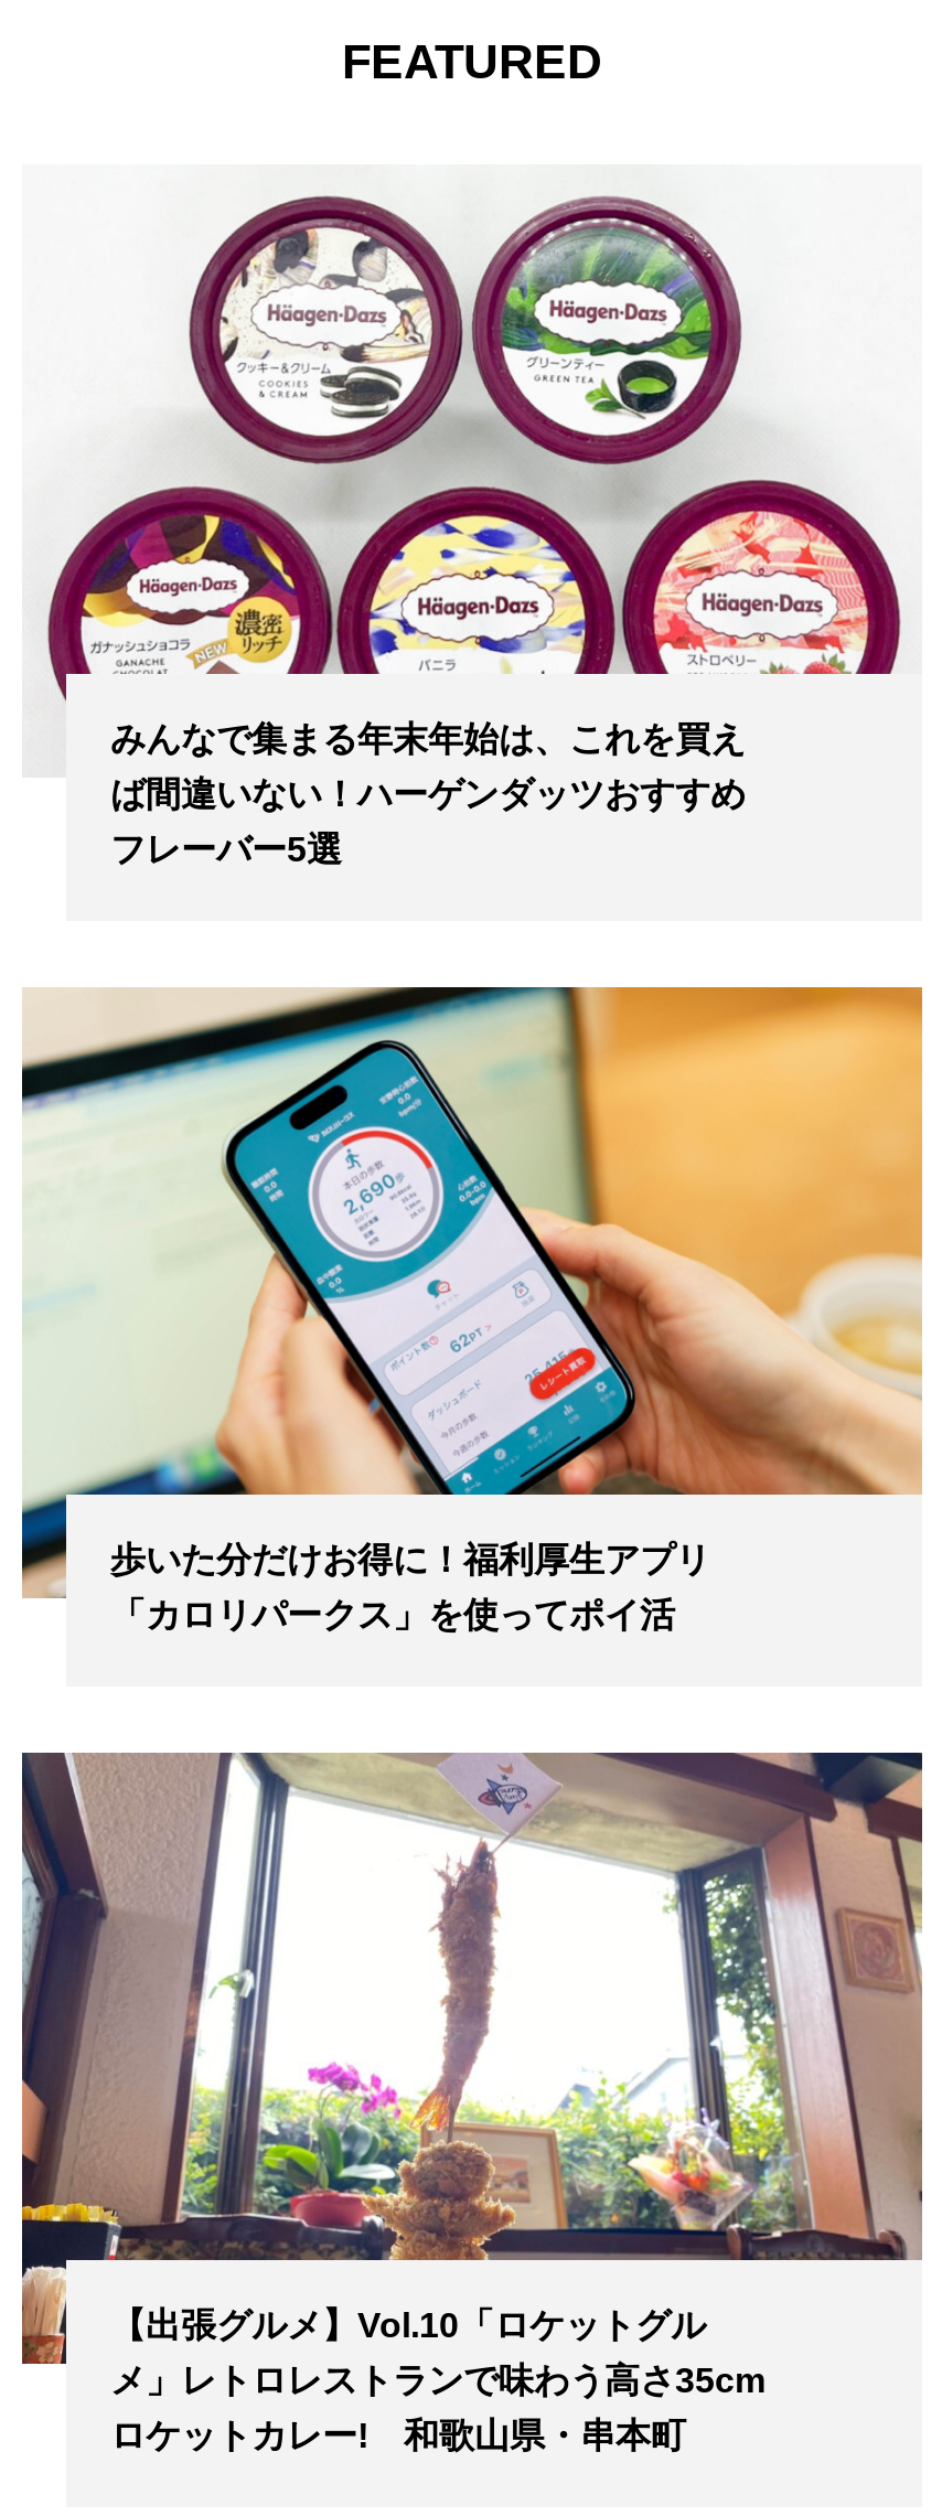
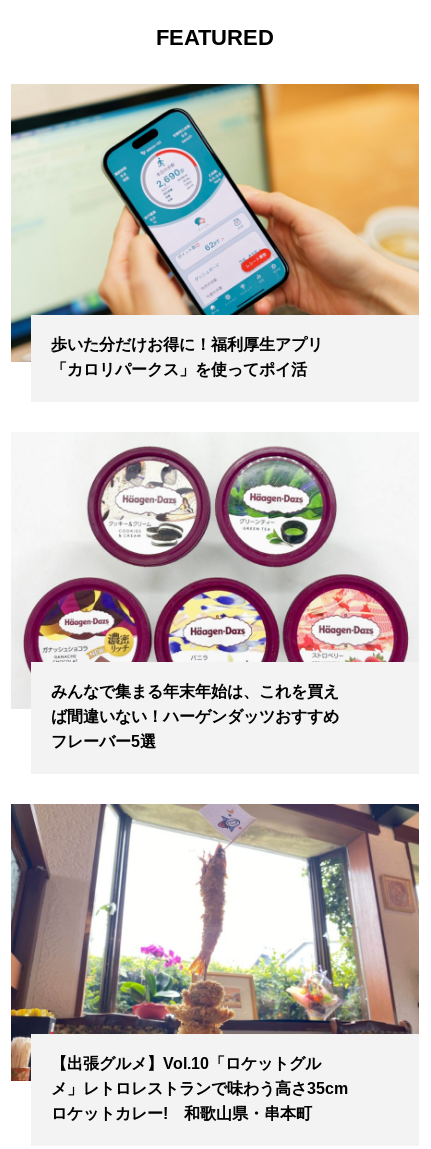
moved [38,184,907,867] -> [18,441,412,750]: [image] | みんなで集まる年末年始は、これを買え | ば間違いない！ハーゲンダッツおすすめ | フレーバー5選
moved [20,985,924,1634] -> [10,83,420,377]: [image] | 歩いた分だけお得に！福利厚生アプリ | 「カロリパークス」を使ってポイ活

